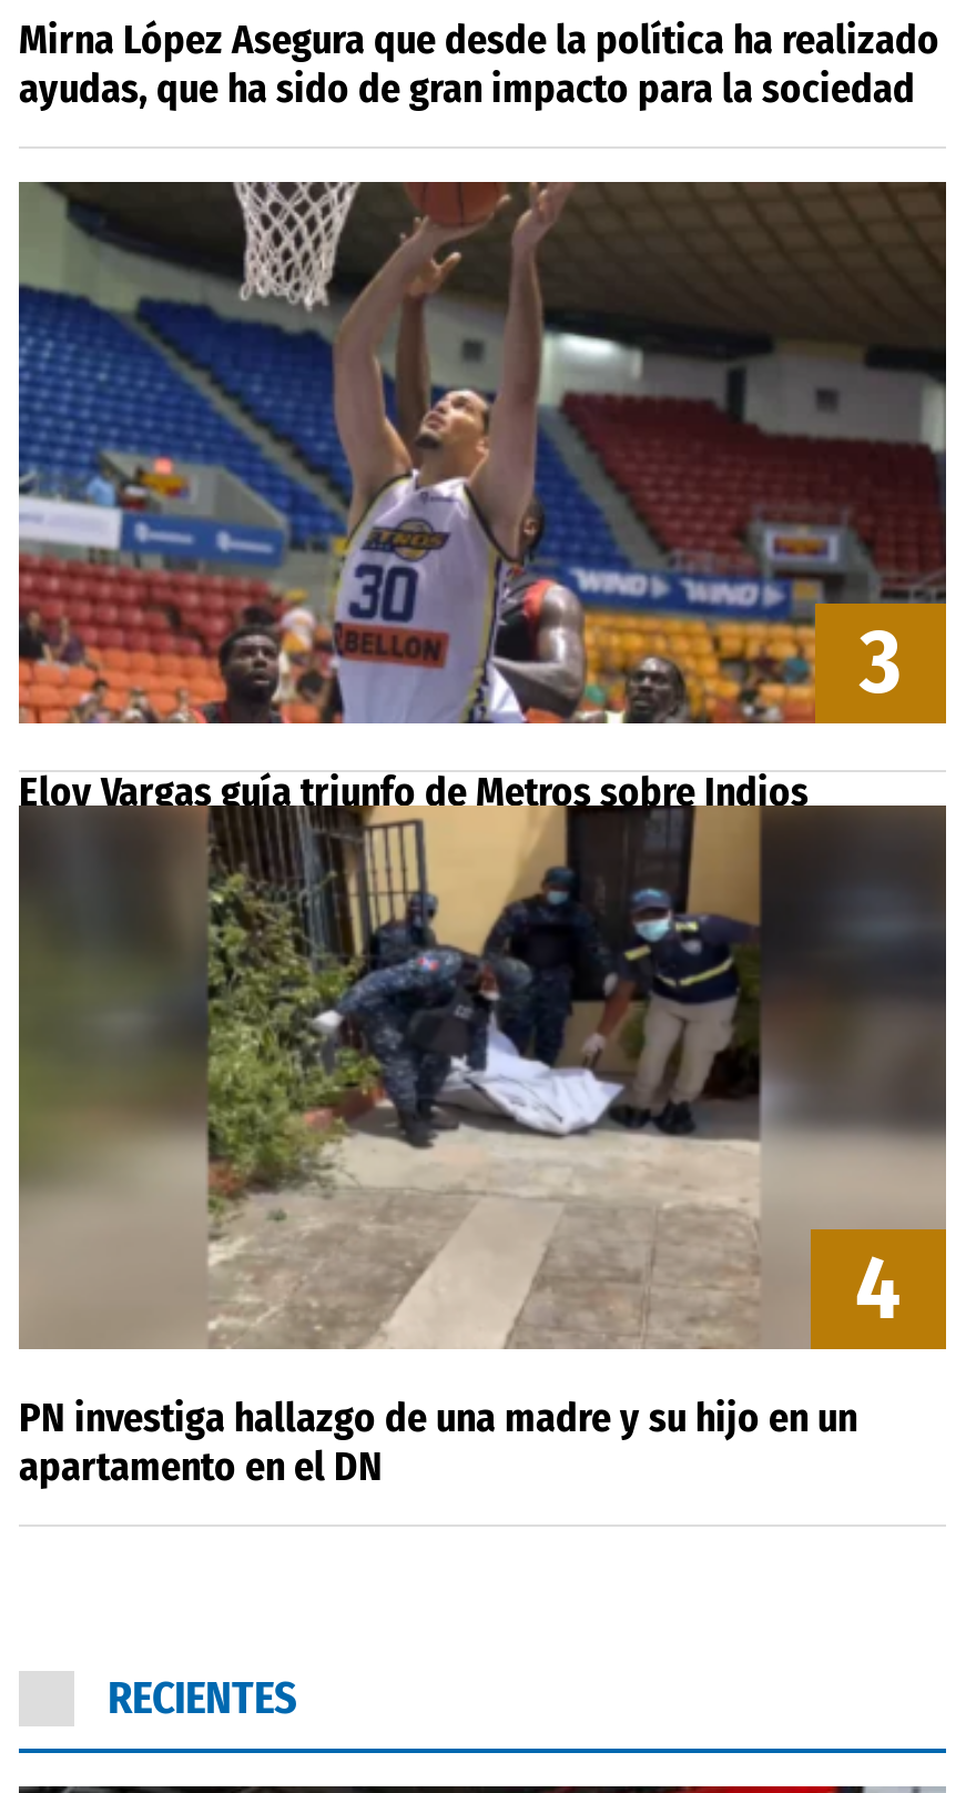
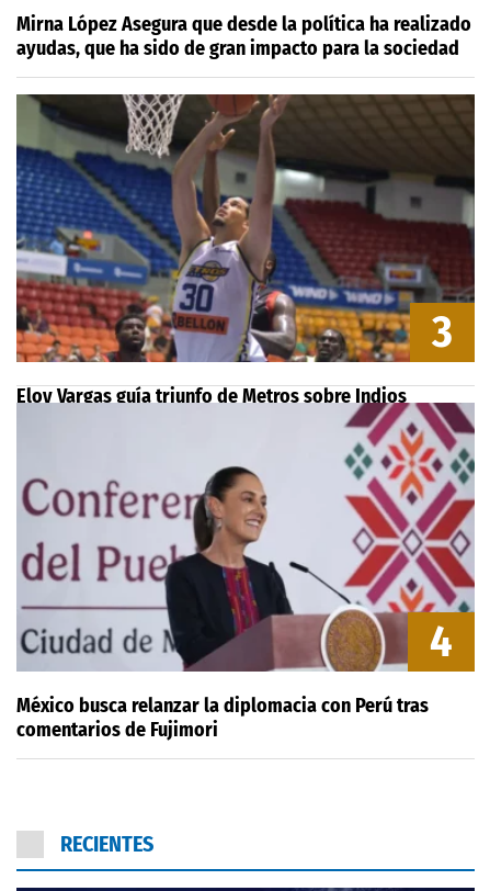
[19,806,946,1491] [image] | PN investiga hallazgo de una madre y su hijo en un | apartamento en el DN -> [16,403,476,742] [image] | México busca relanzar la diplomacia con Perú tras | comentarios de Fujimori

